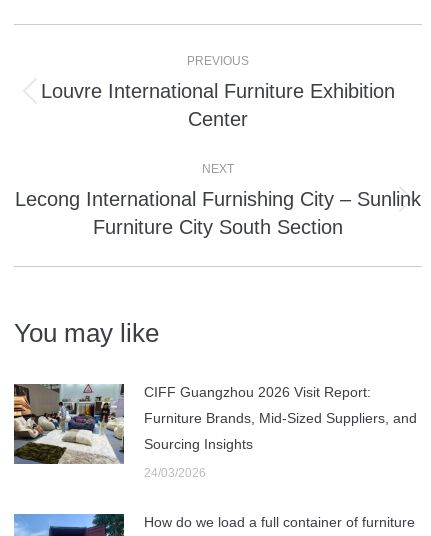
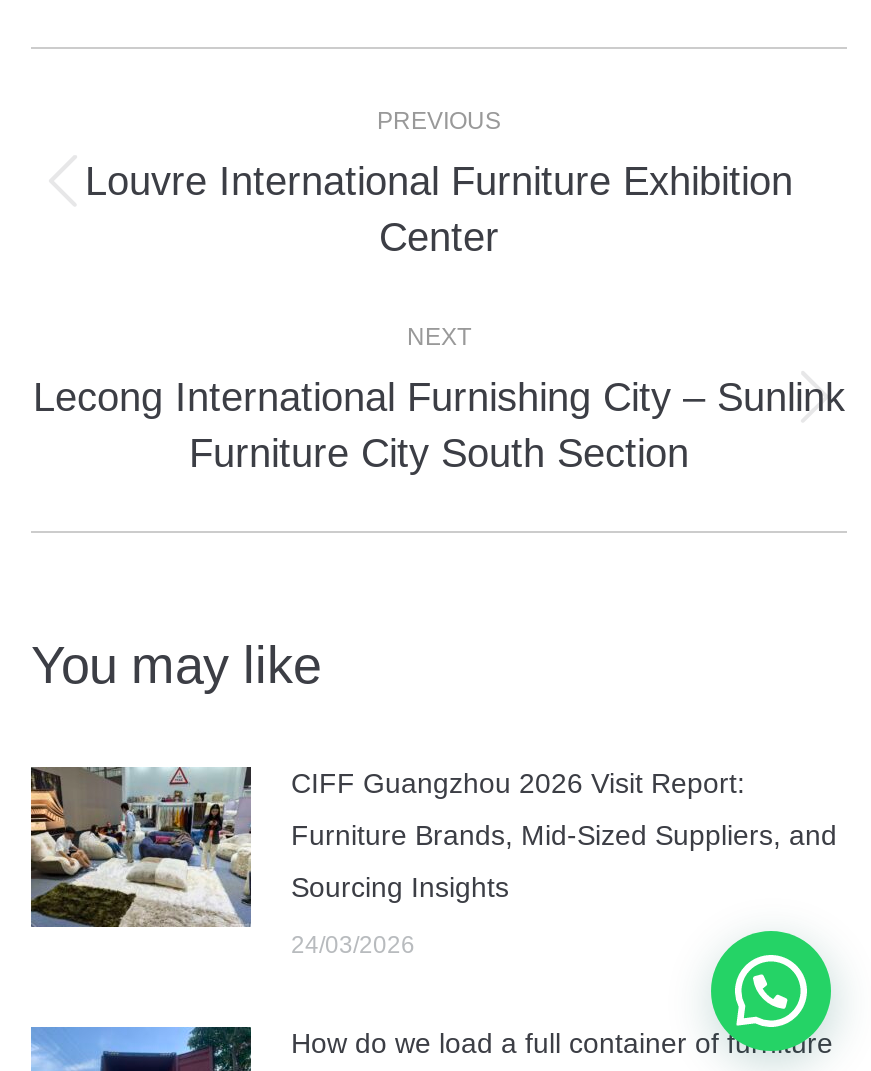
none -> [707,929,835,1021] [image]

